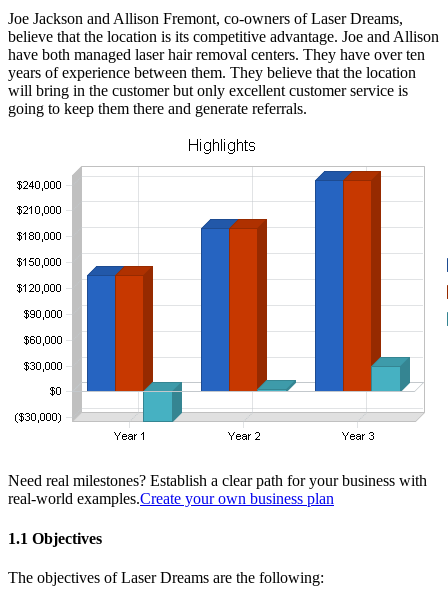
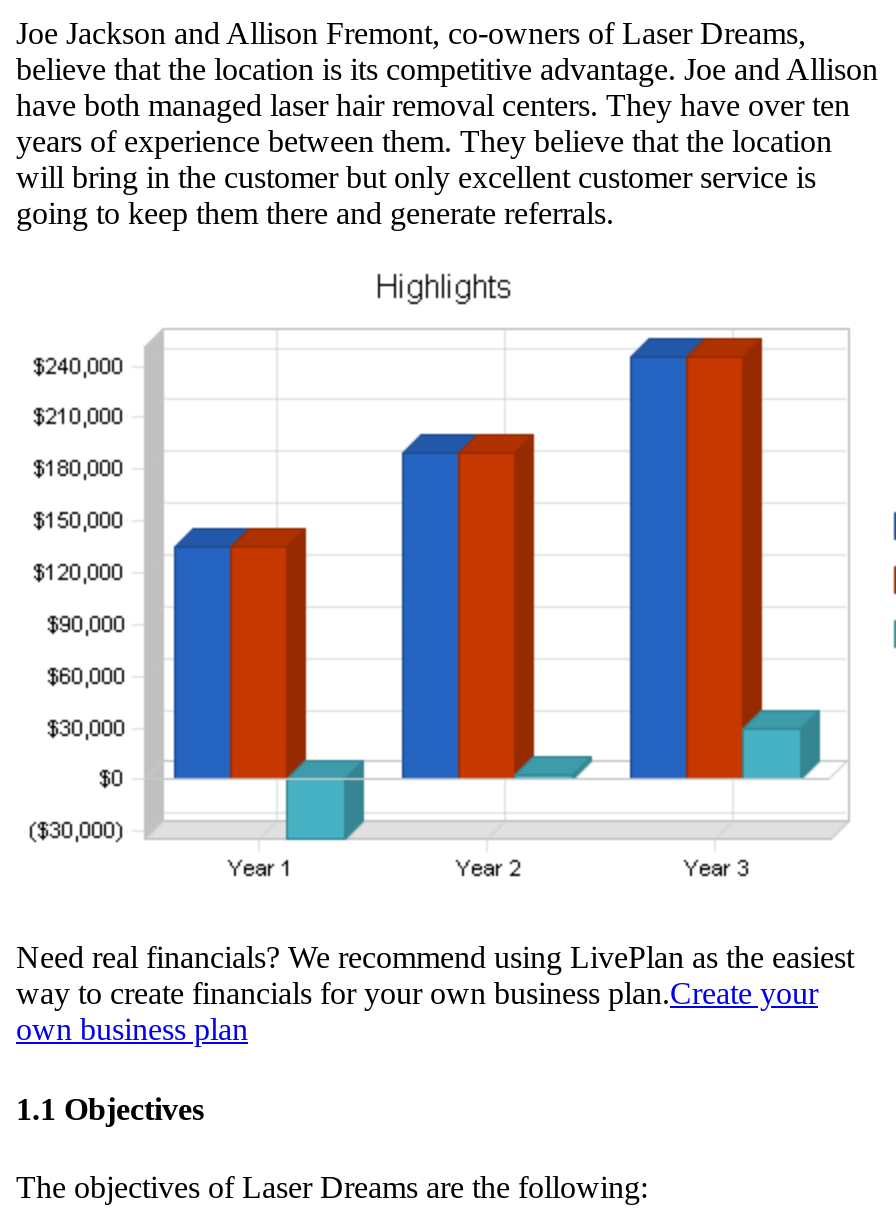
[8,472,427,507] Need real milestones? Establish a clear path for your business with | real-world examples.Create your own business plan -> [16,941,854,1047] Need real financials? We recommend using LivePlan as the easiest | way to create financials for your own business plan.Create your | own business plan

